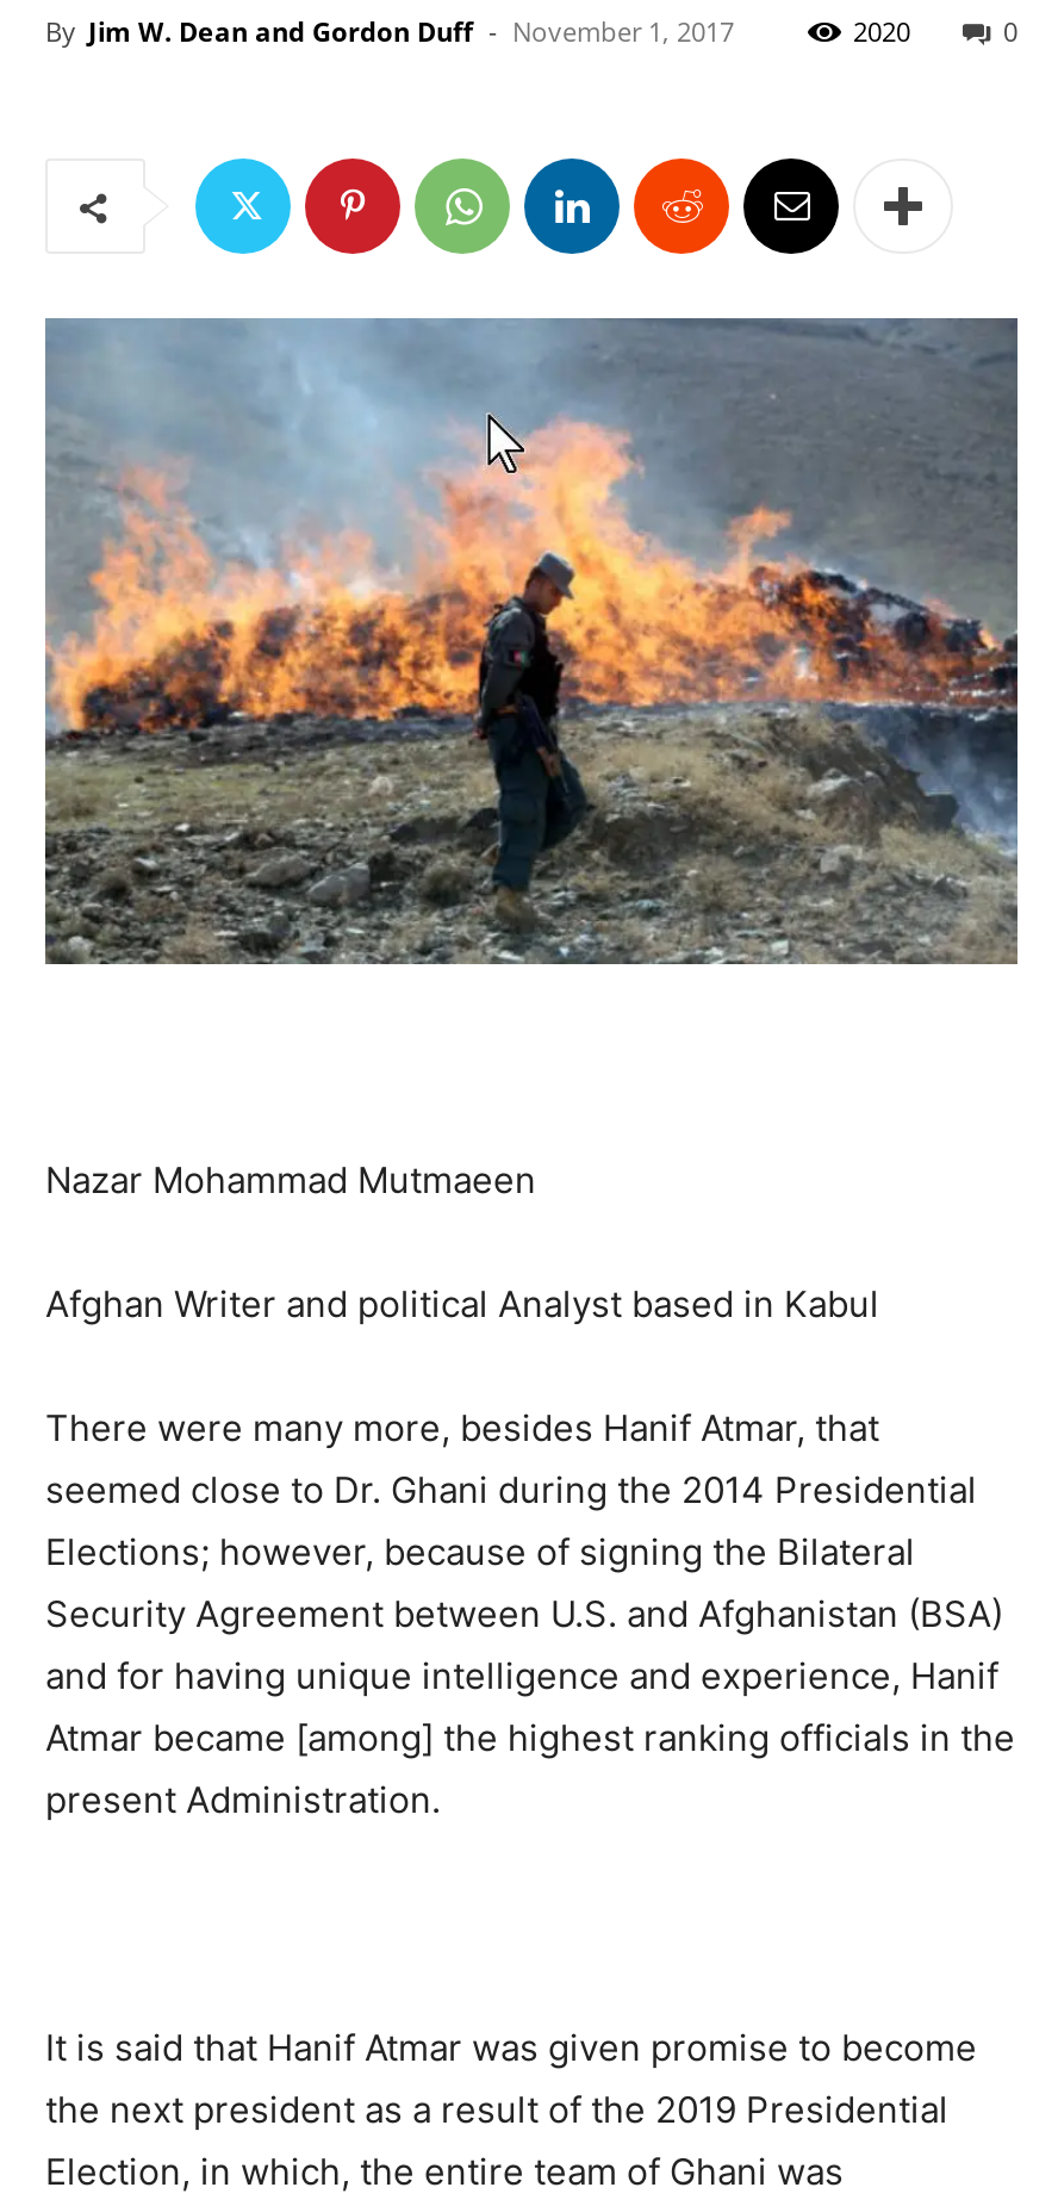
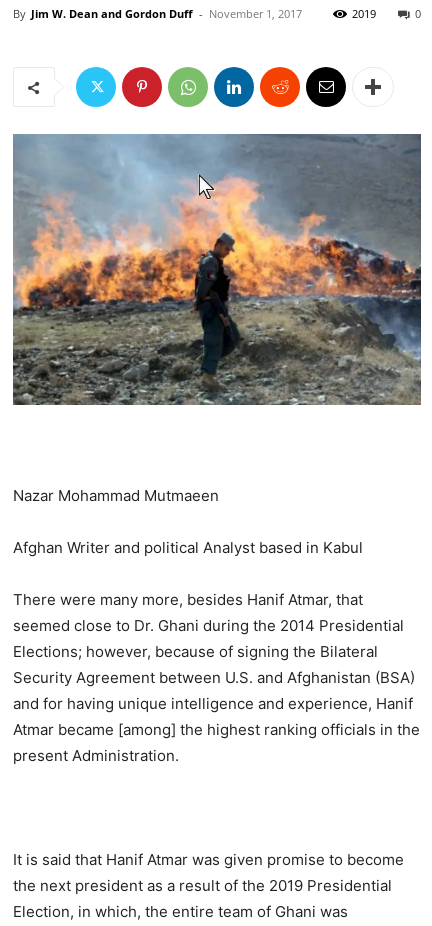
[853,13,910,49] 2020 -> [352,6,376,21] 2019

